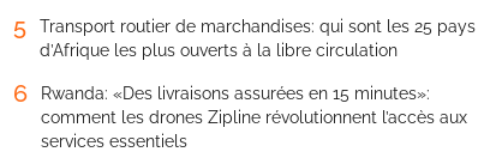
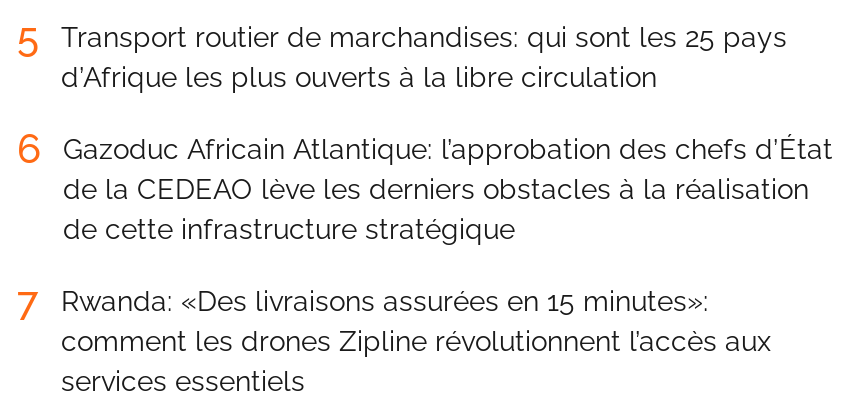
none -> [17,133,833,325] Gazoduc Africain Atlantique: l’approbation des chefs d’État | de la CEDEAO lève les derniers obstacles à la réalisation | de cette infrastructure stratégique | 7

